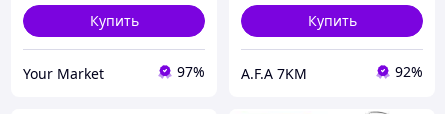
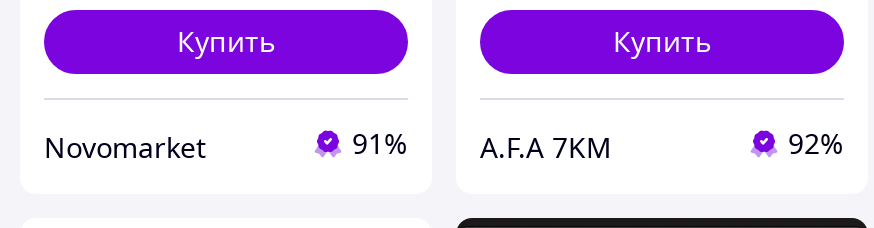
[23,62,205,83] Your Market | 97% -> [44,124,408,165] Novomarket | 91%

